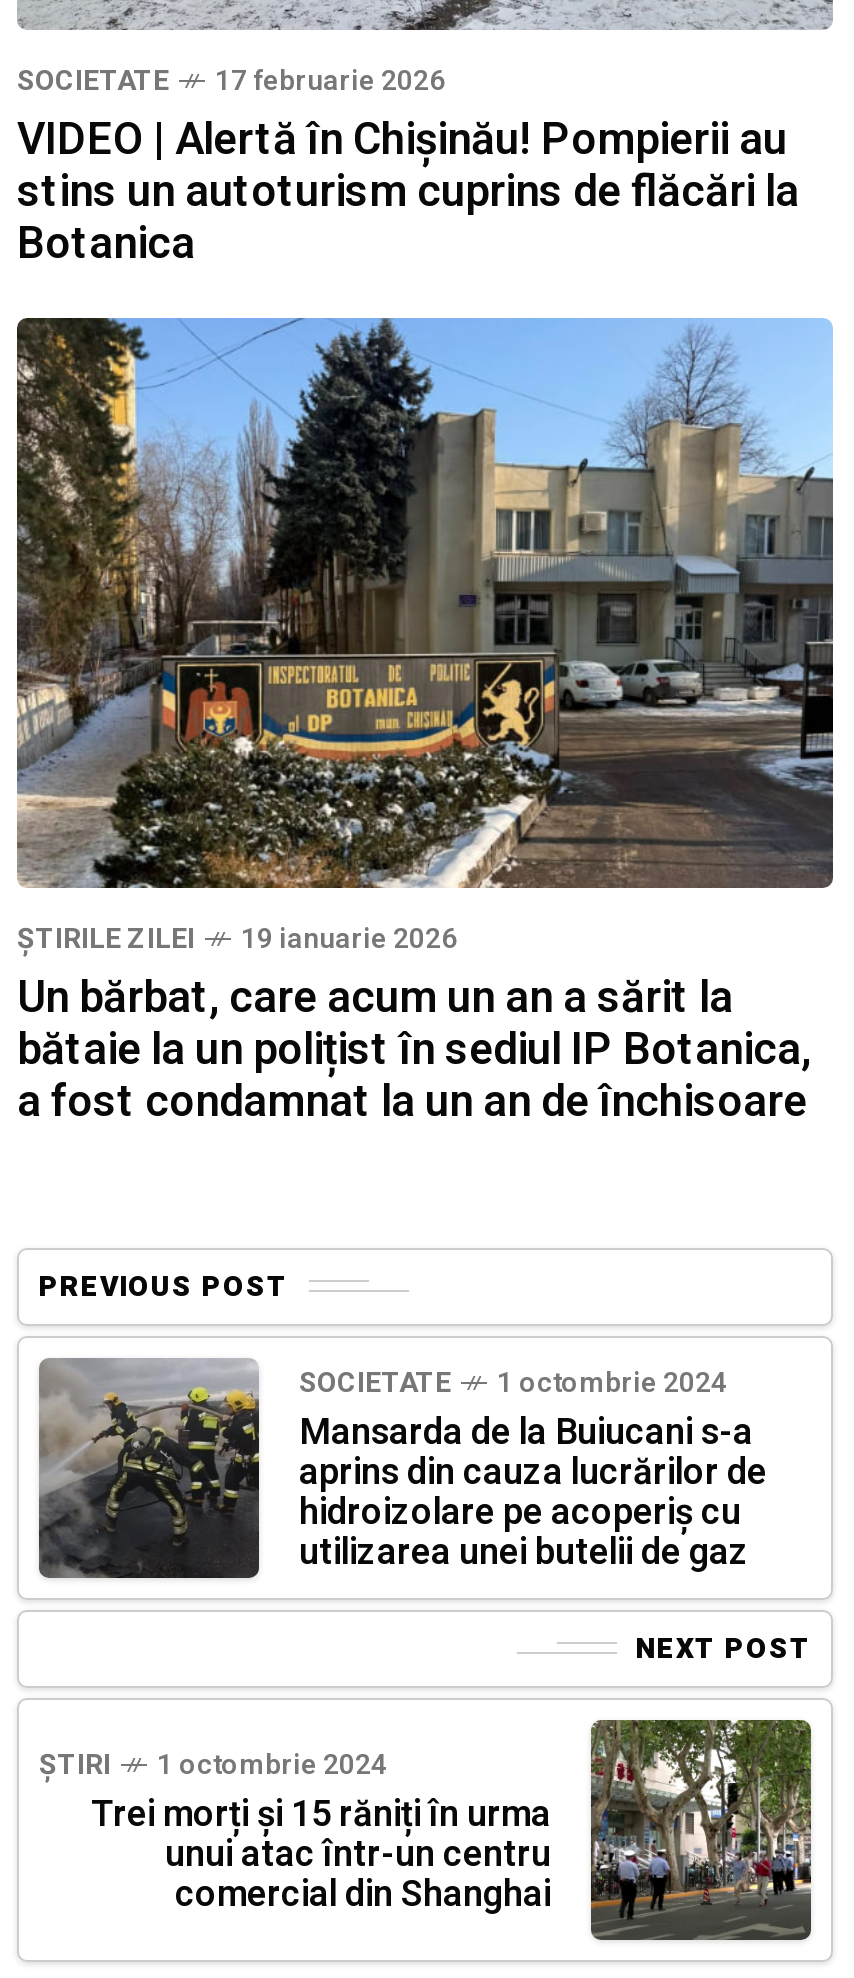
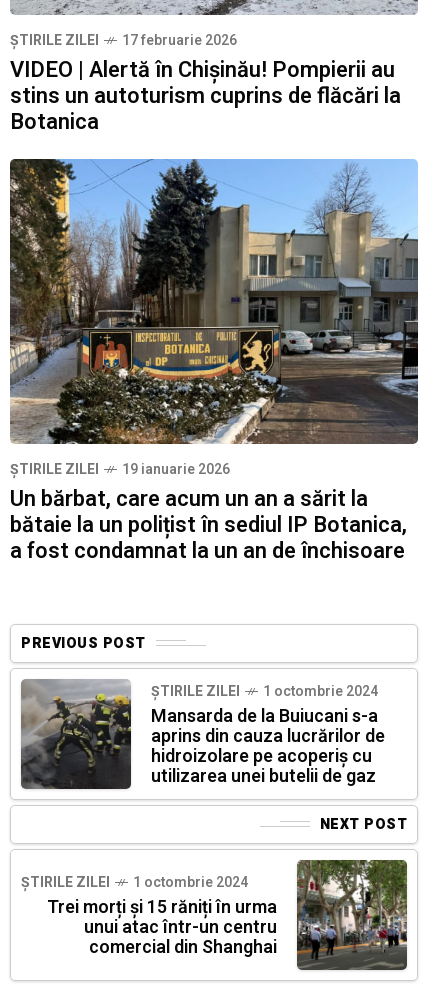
[17,60,169,102] SOCIETATE -> [10,30,99,51] ȘTIRILE ZILEI
[299,1361,451,1403] SOCIETATE -> [151,681,240,702] ȘTIRILE ZILEI
[39,1743,111,1785] ȘTIRI -> [21,872,110,893] ȘTIRILE ZILEI

